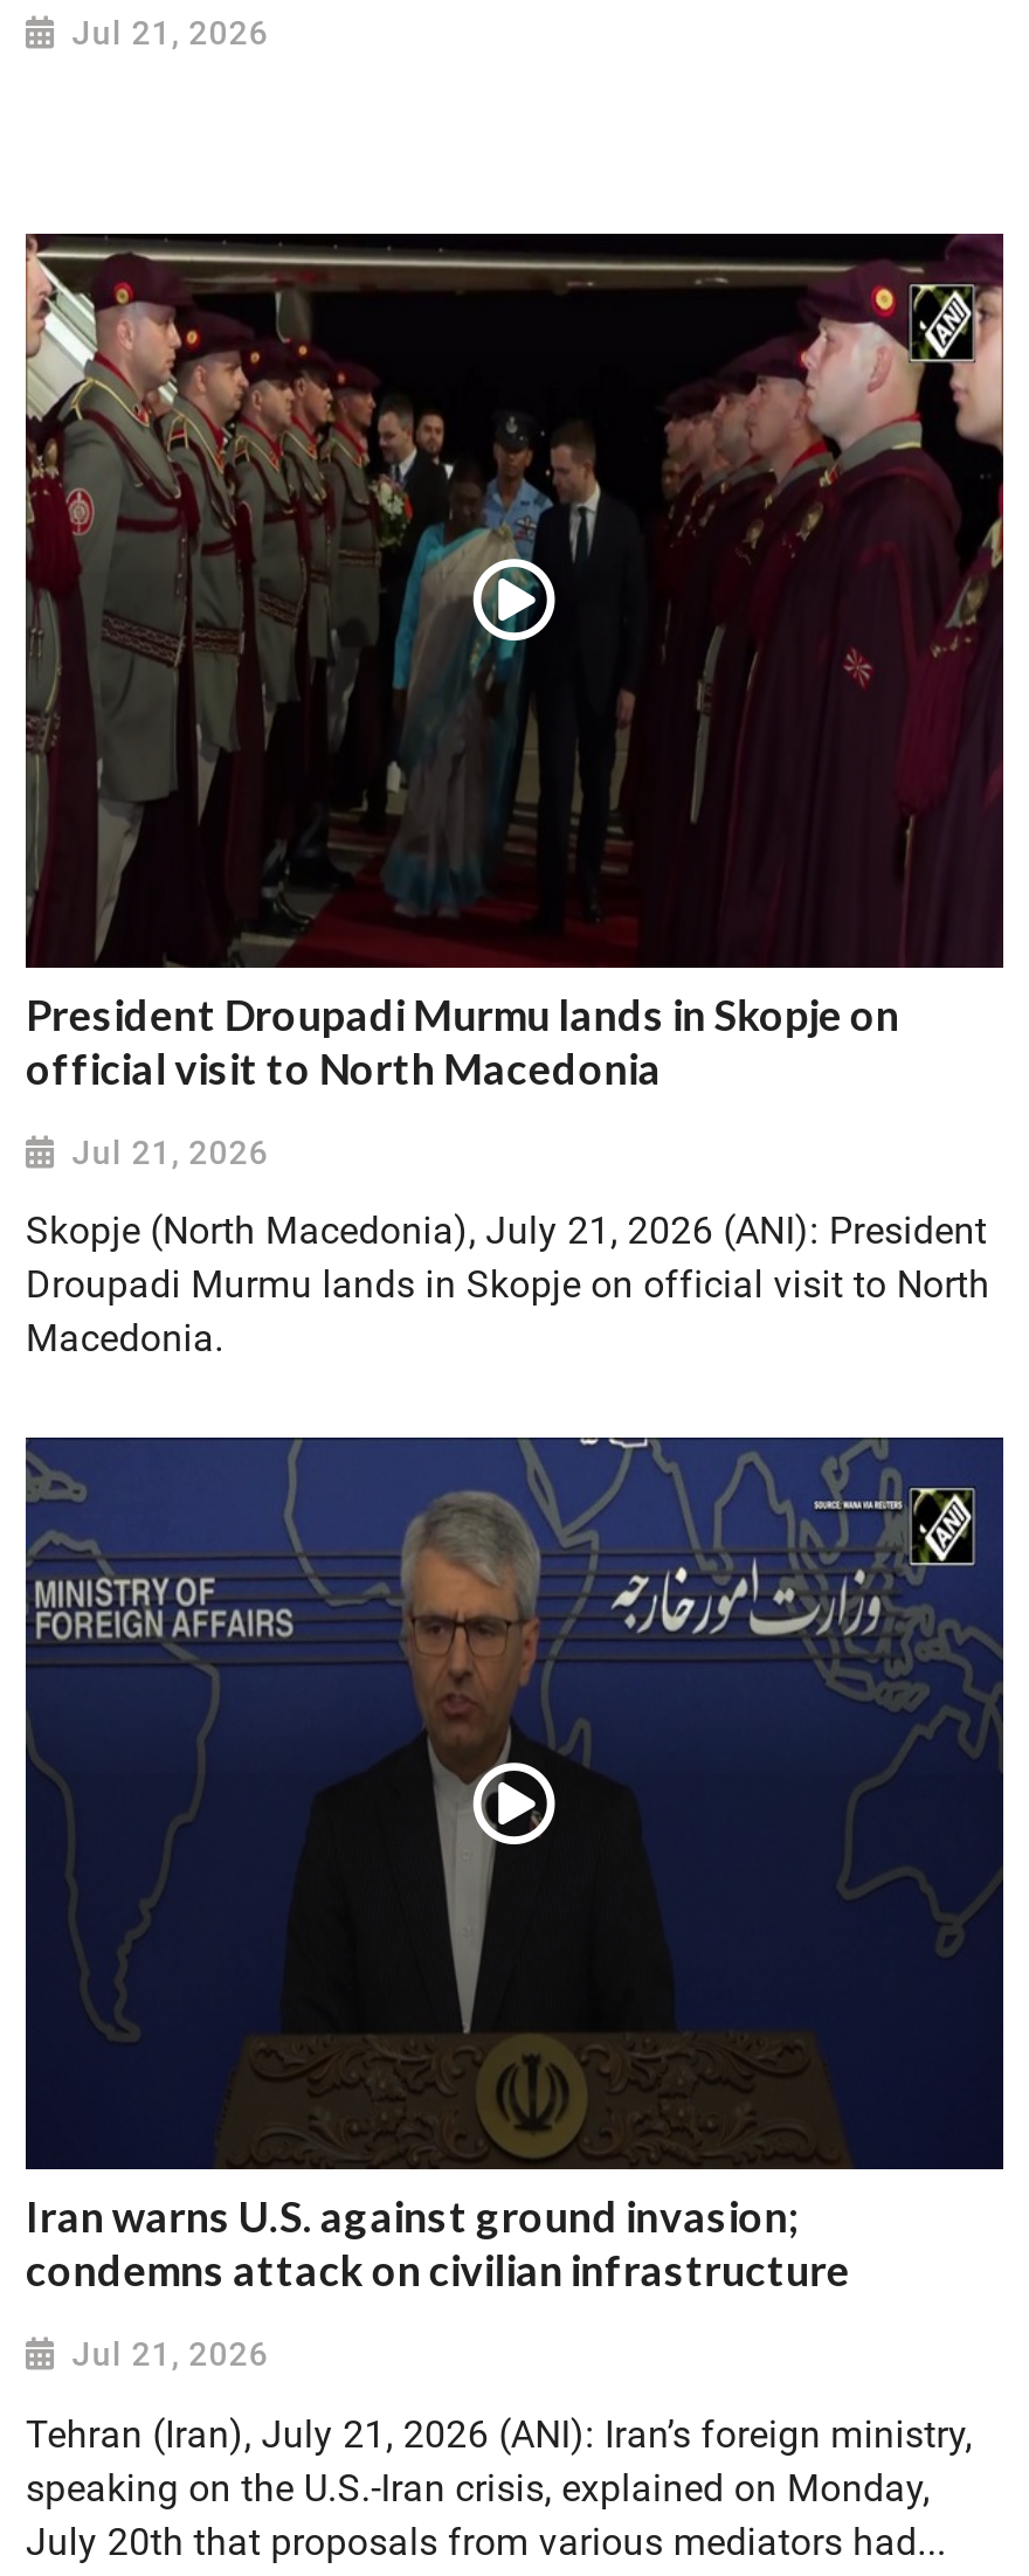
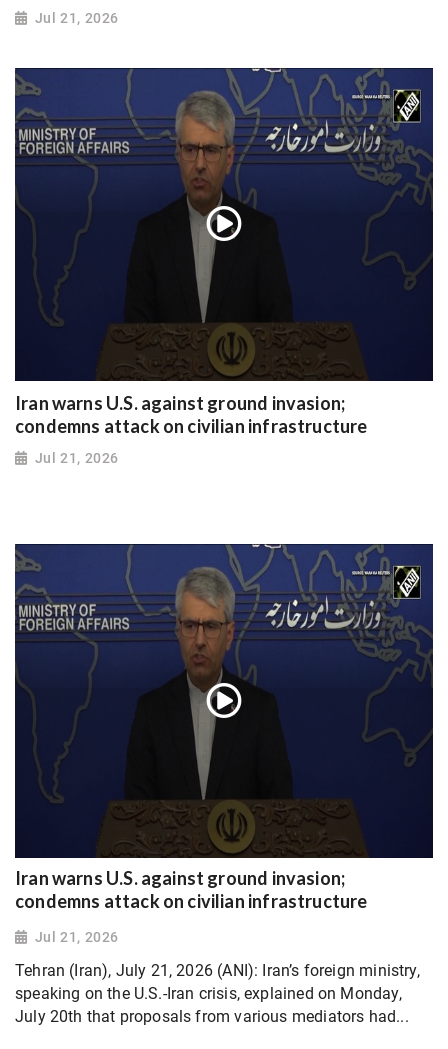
[23,230,1006,1093] [image] | President Droupadi Murmu lands in Skopje on | official visit to North Macedonia -> [14,67,434,437] [image] | Iran warns U.S. against ground invasion; | condemns attack on civilian infrastructure
[26,1209,990,1361] Skopje (North Macedonia), July 21, 2026 (ANI): President | Droupadi Murmu lands in Skopje on official visit to North | Macedonia. -> none

